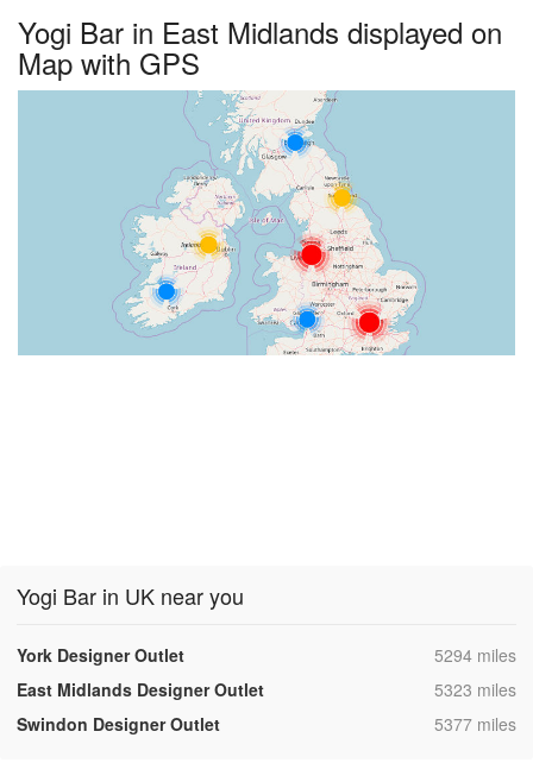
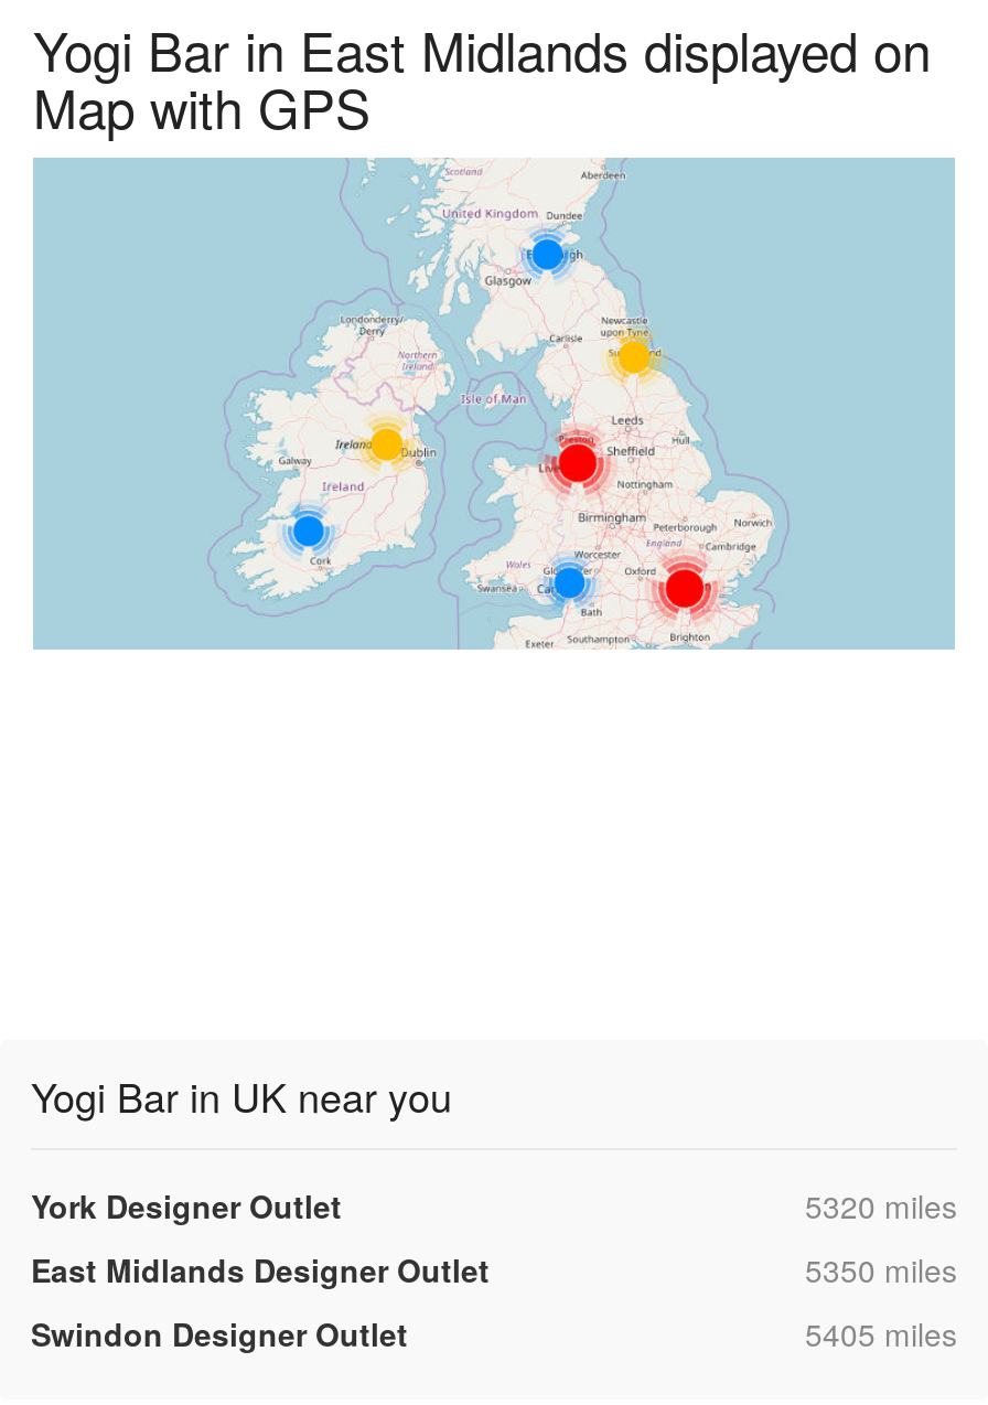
[434,643,516,667] 5294 miles -> [805,1183,957,1227] 5320 miles
[434,677,516,701] 5323 miles -> [805,1247,957,1291] 5350 miles
[434,712,516,736] 5377 miles -> [805,1311,957,1355] 5405 miles

